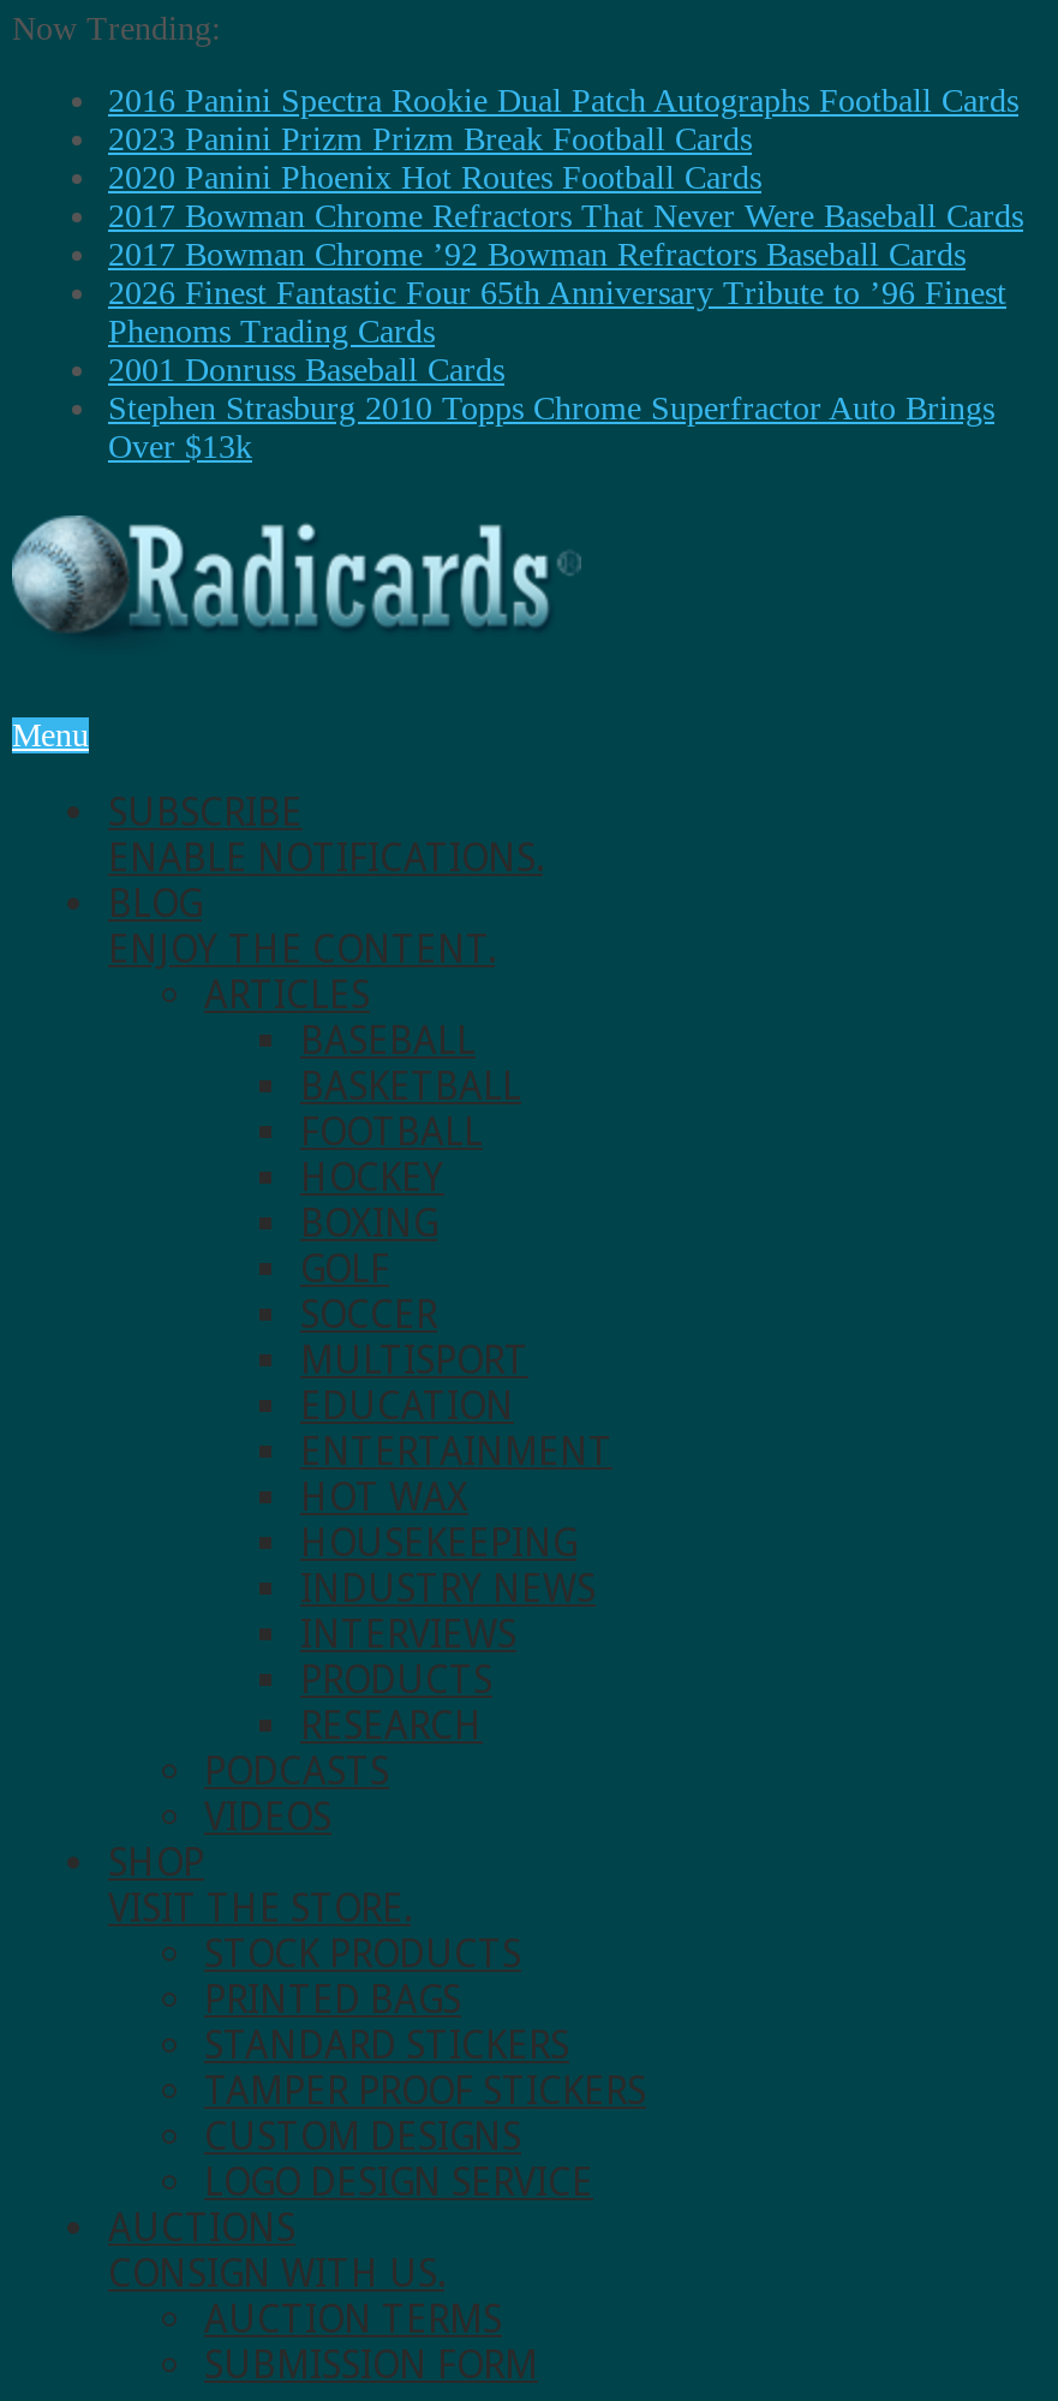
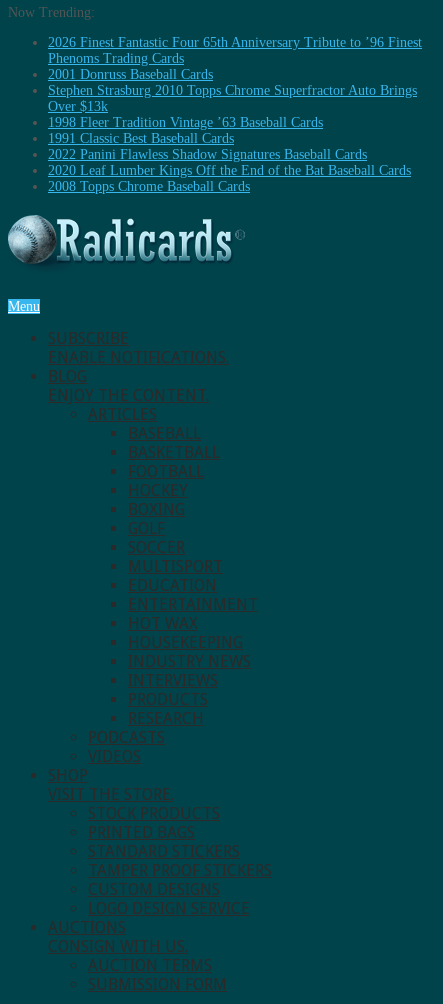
[108,83,1023,273] 2016 Panini Spectra Rookie Dual Patch Autographs Football Cards | 2023 Panini Prizm Prizm Break Football Cards | 2020 Panini Phoenix Hot Routes Football Cards | 2017 Bowman Chrome Refractors That Never Were Baseball Cards | 2017 Bowman Chrome ’92 Bowman Refractors Baseball Cards -> none
moved [108,275,1006,465] -> [48,35,422,114]: 2026 Finest Fantastic Four 65th Anniversary Tribute to ’96 Finest | Phenoms Trading Cards | 2001 Donruss Baseball Cards | Stephen Strasburg 2010 Topps Chrome Superfractor Auto Brings | Over $13k
none -> [48,115,411,194] 1998 Fleer Tradition Vintage ’63 Baseball Cards | 1991 Classic Best Baseball Cards | 2022 Panini Flawless Shadow Signatures Baseball Cards | 2020 Leaf Lumber Kings Off the End of the Bat Baseball Cards | 2008 Topps Chrome Baseball Cards

